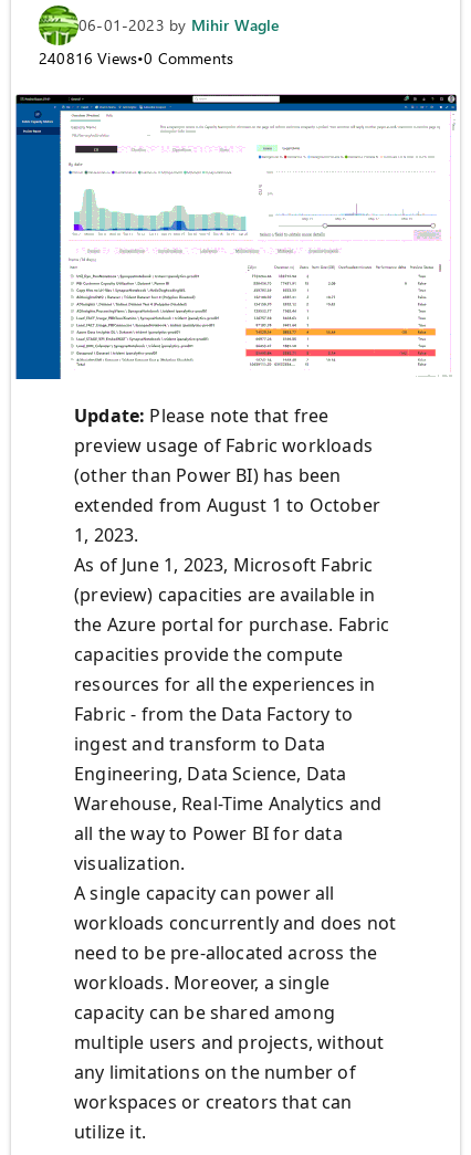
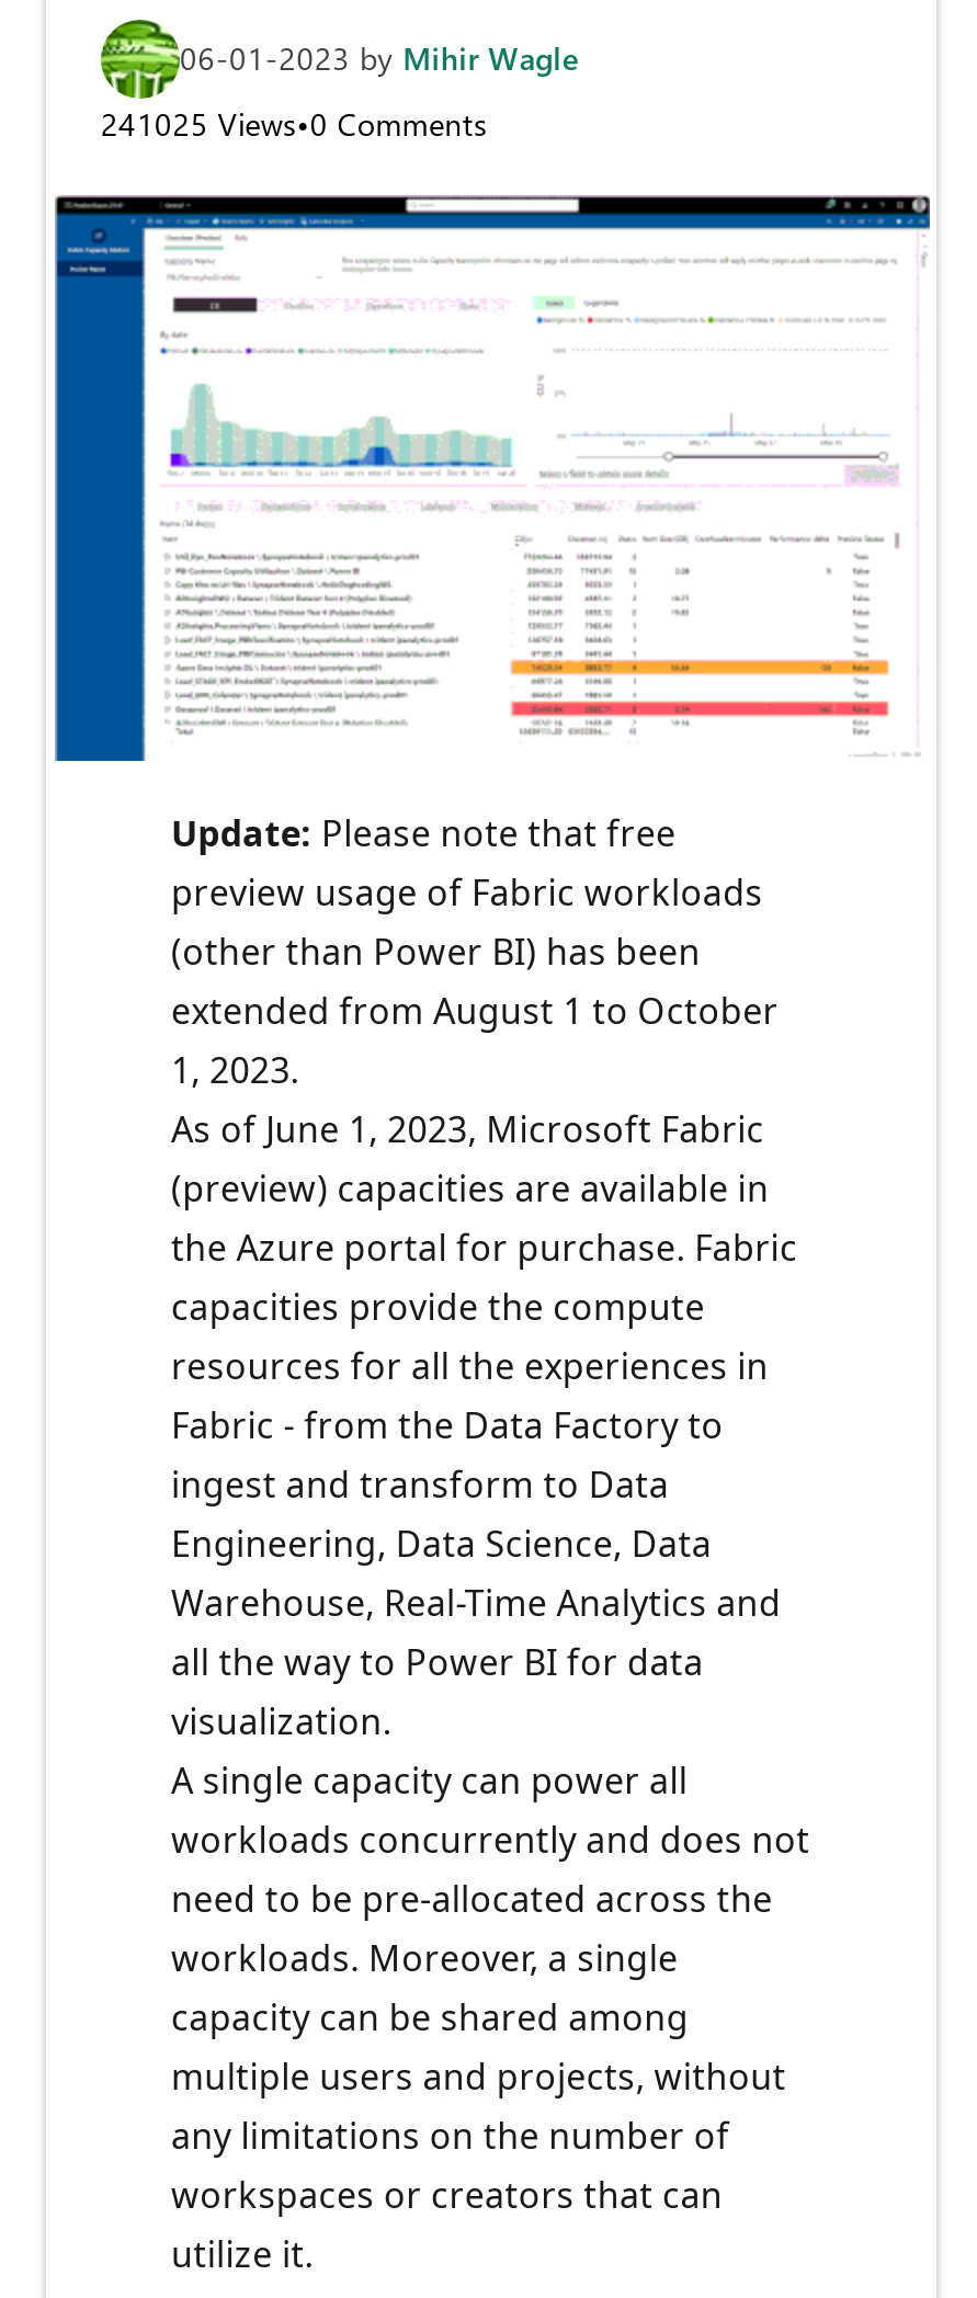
[39,48,234,69] 240816 Views•0 Comments -> [101,104,487,146] 241025 Views•0 Comments

